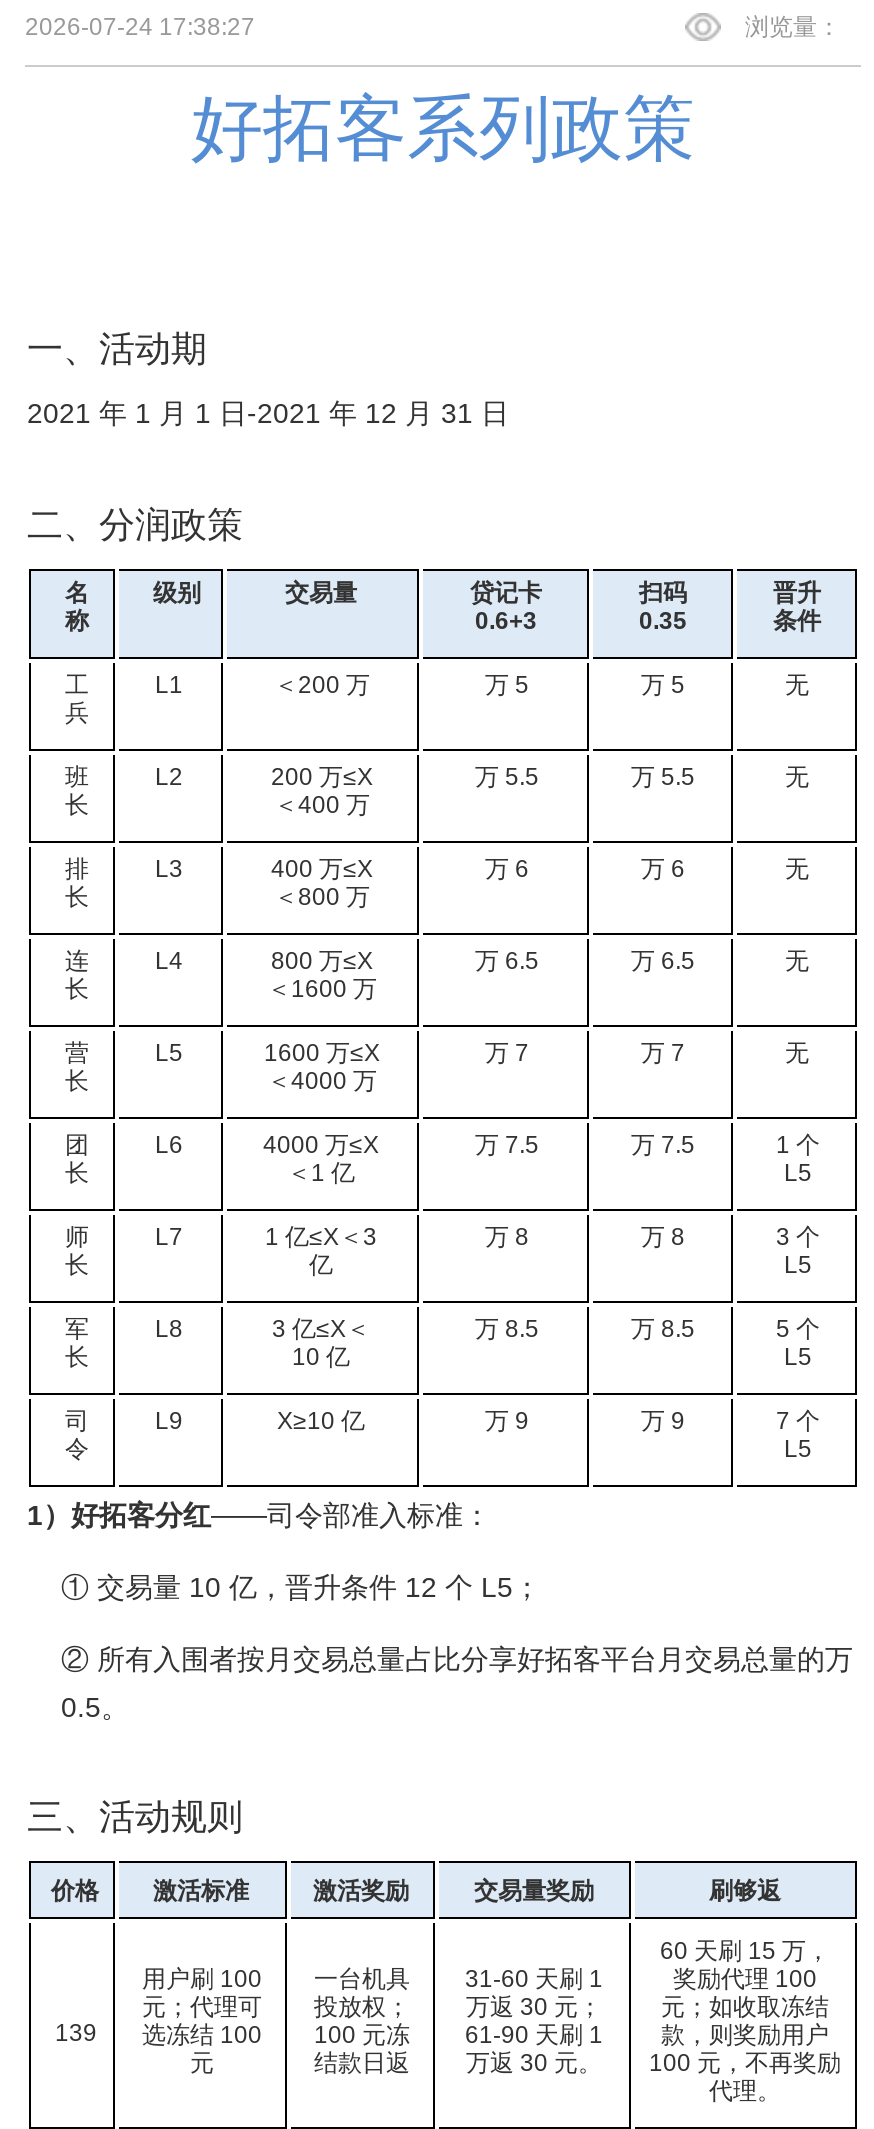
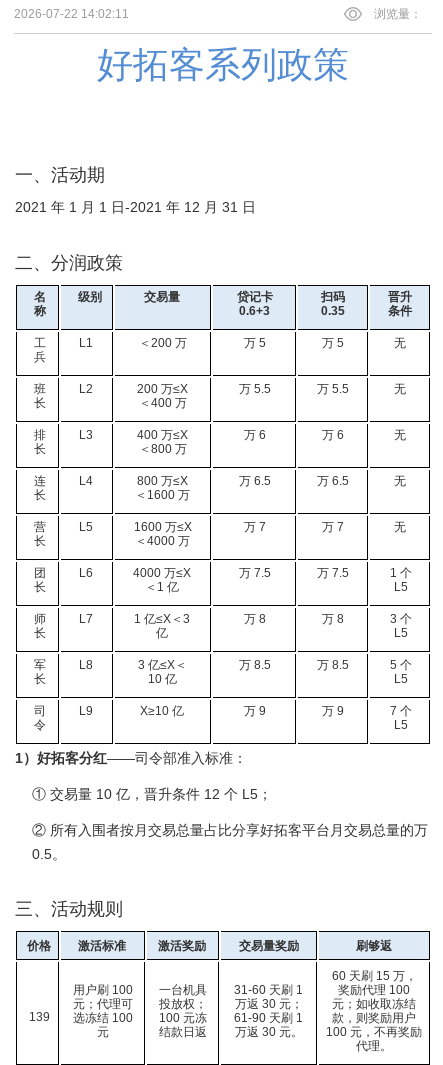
[25,12,255,40] 2026-07-24 17:38:27 -> [14,7,129,21] 2026-07-22 14:02:11

